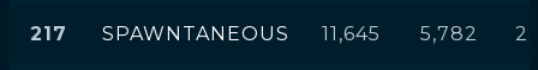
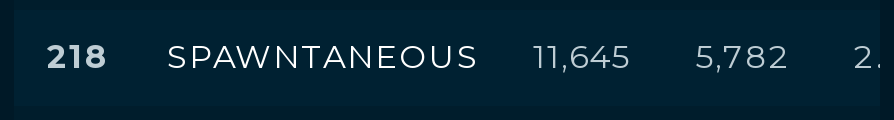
[29,23,67,45] 217 -> [47,38,109,76] 218

